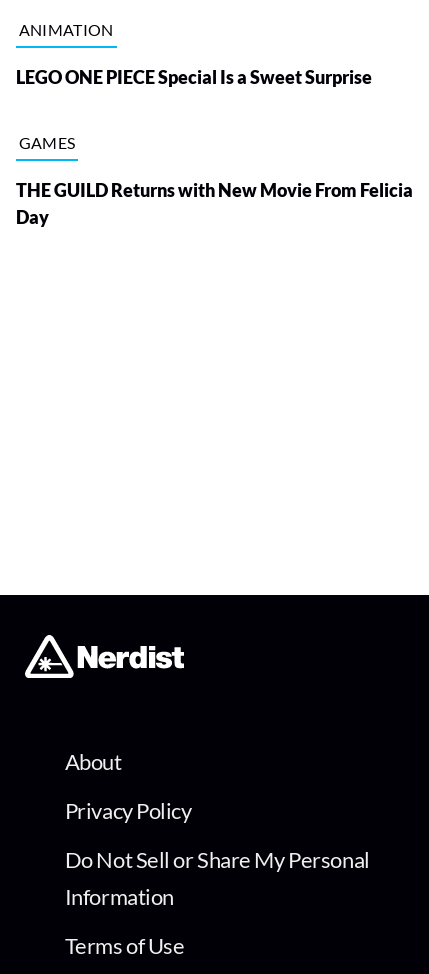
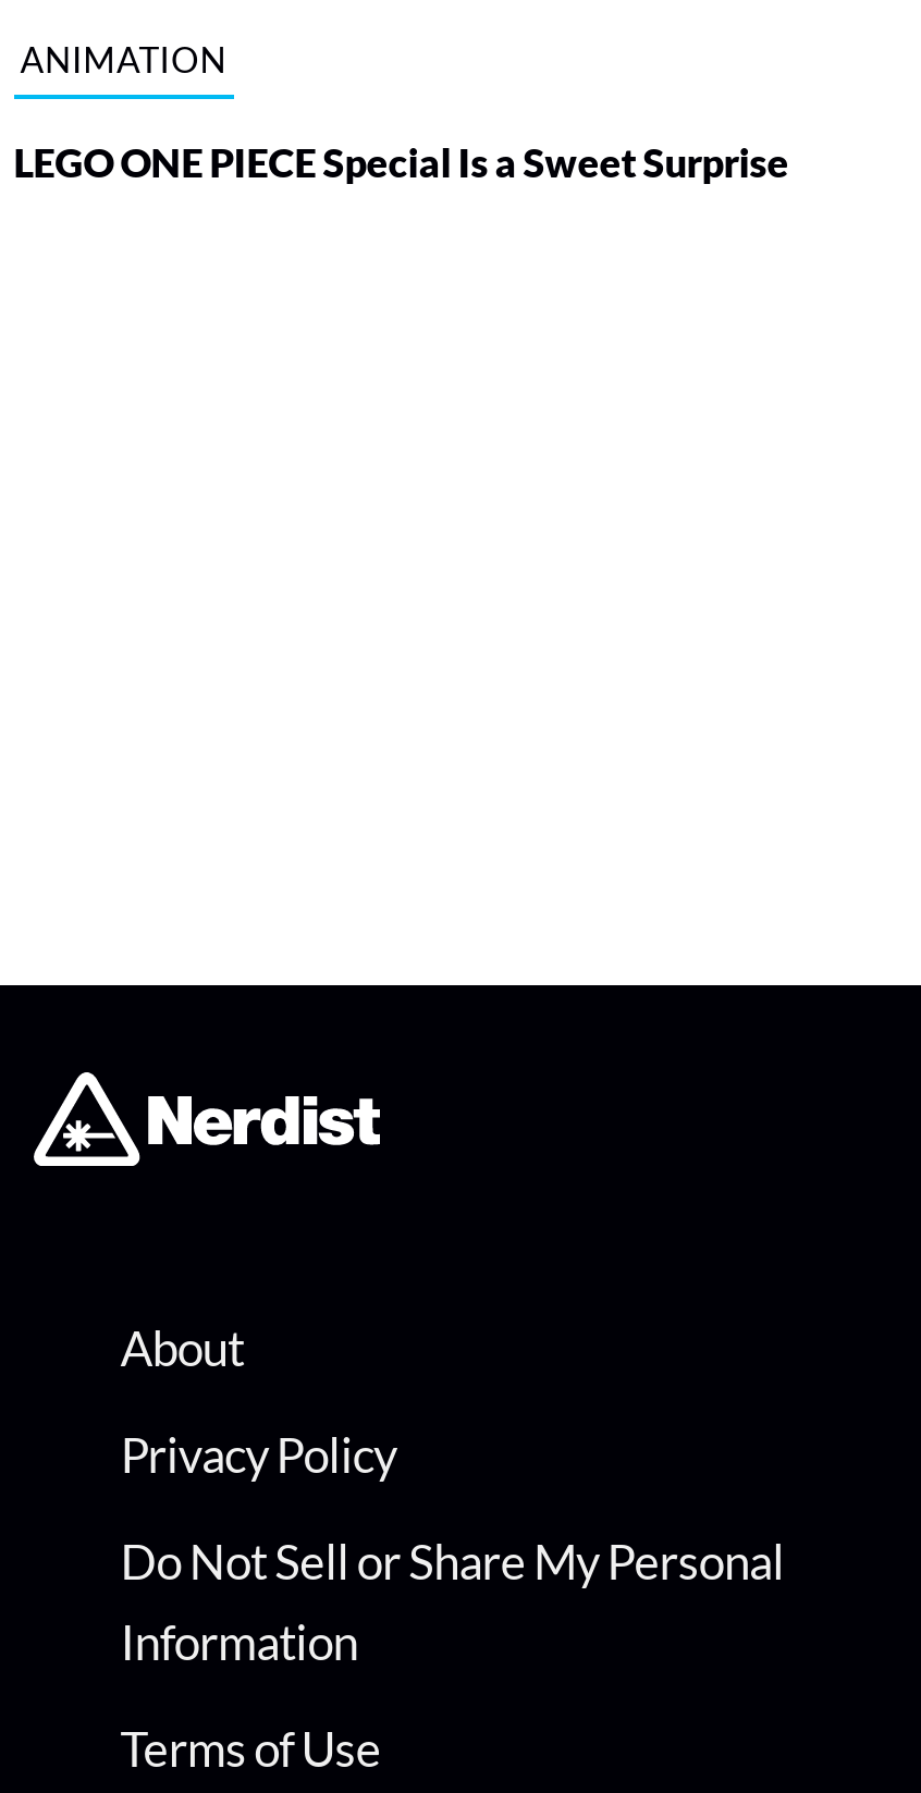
[16,132,413,227] GAMES | THE GUILD Returns with New Movie From Felicia | Day -> none

